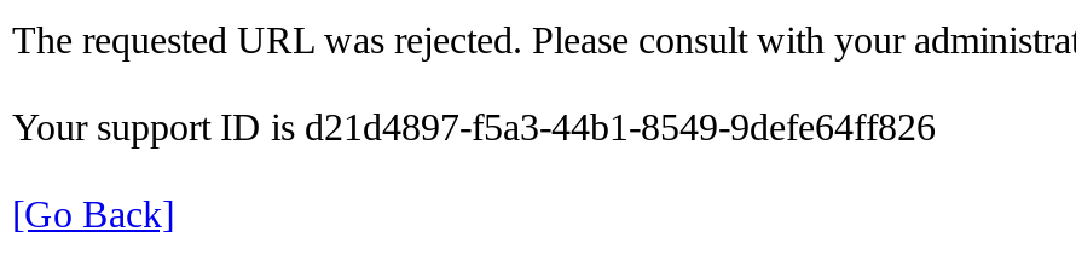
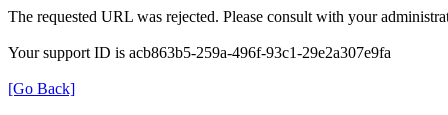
[12,106,936,147] Your support ID is d21d4897-f5a3-44b1-8549-9defe64ff826 -> [8,44,391,61] Your support ID is acb863b5-259a-496f-93c1-29e2a307e9fa

